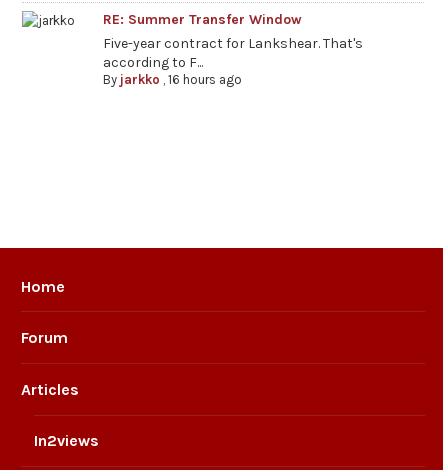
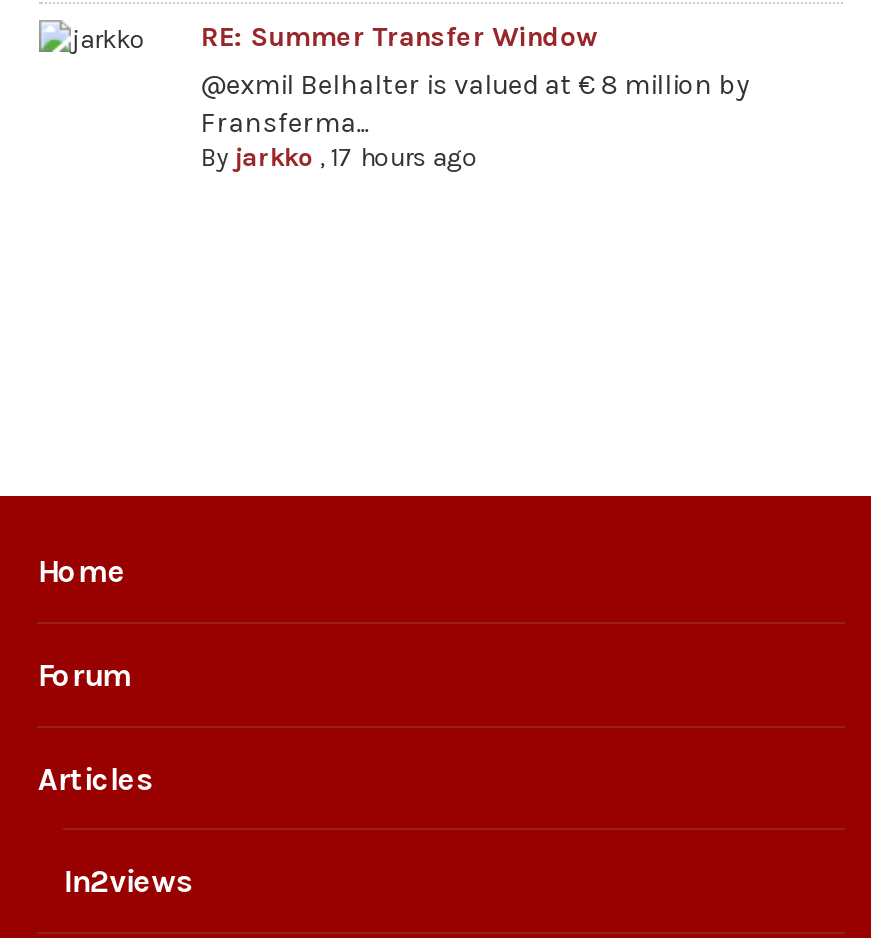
[103,35,363,87] Five-year contract for Lankshear. That's | according to F... | By jarkko, 16 hours ago -> [200,69,750,173] @exmil Belhalter is valued at € 8 million by | Fransferma... | By jarkko, 17 hours ago

